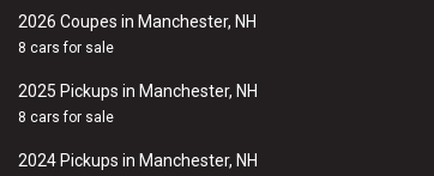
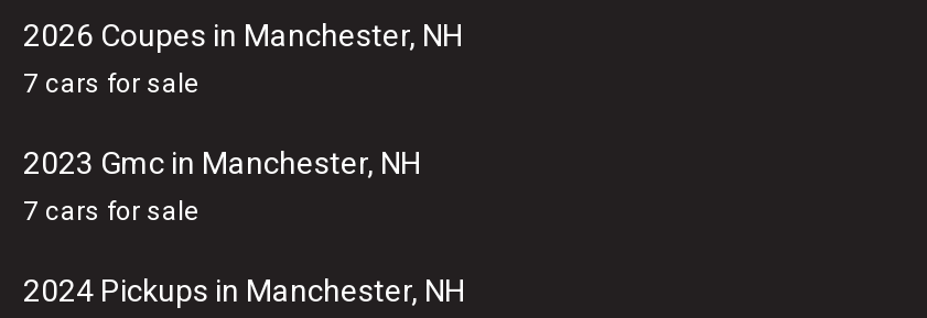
[18,40,114,56] 8 cars for sale -> [23,68,200,99] 7 cars for sale
[18,81,258,101] 2025 Pickups in Manchester, NH -> [23,145,420,180] 2023 Gmc in Manchester, NH
[18,109,114,126] 8 cars for sale -> [23,196,200,227] 7 cars for sale

